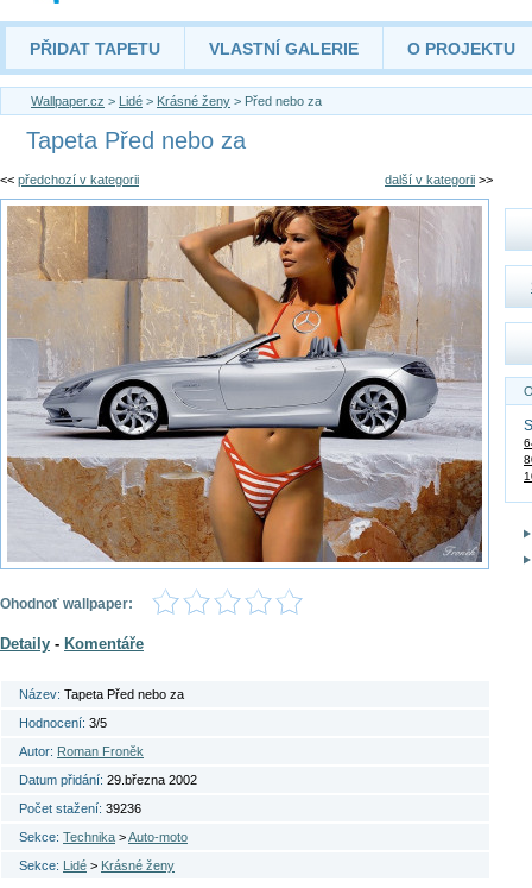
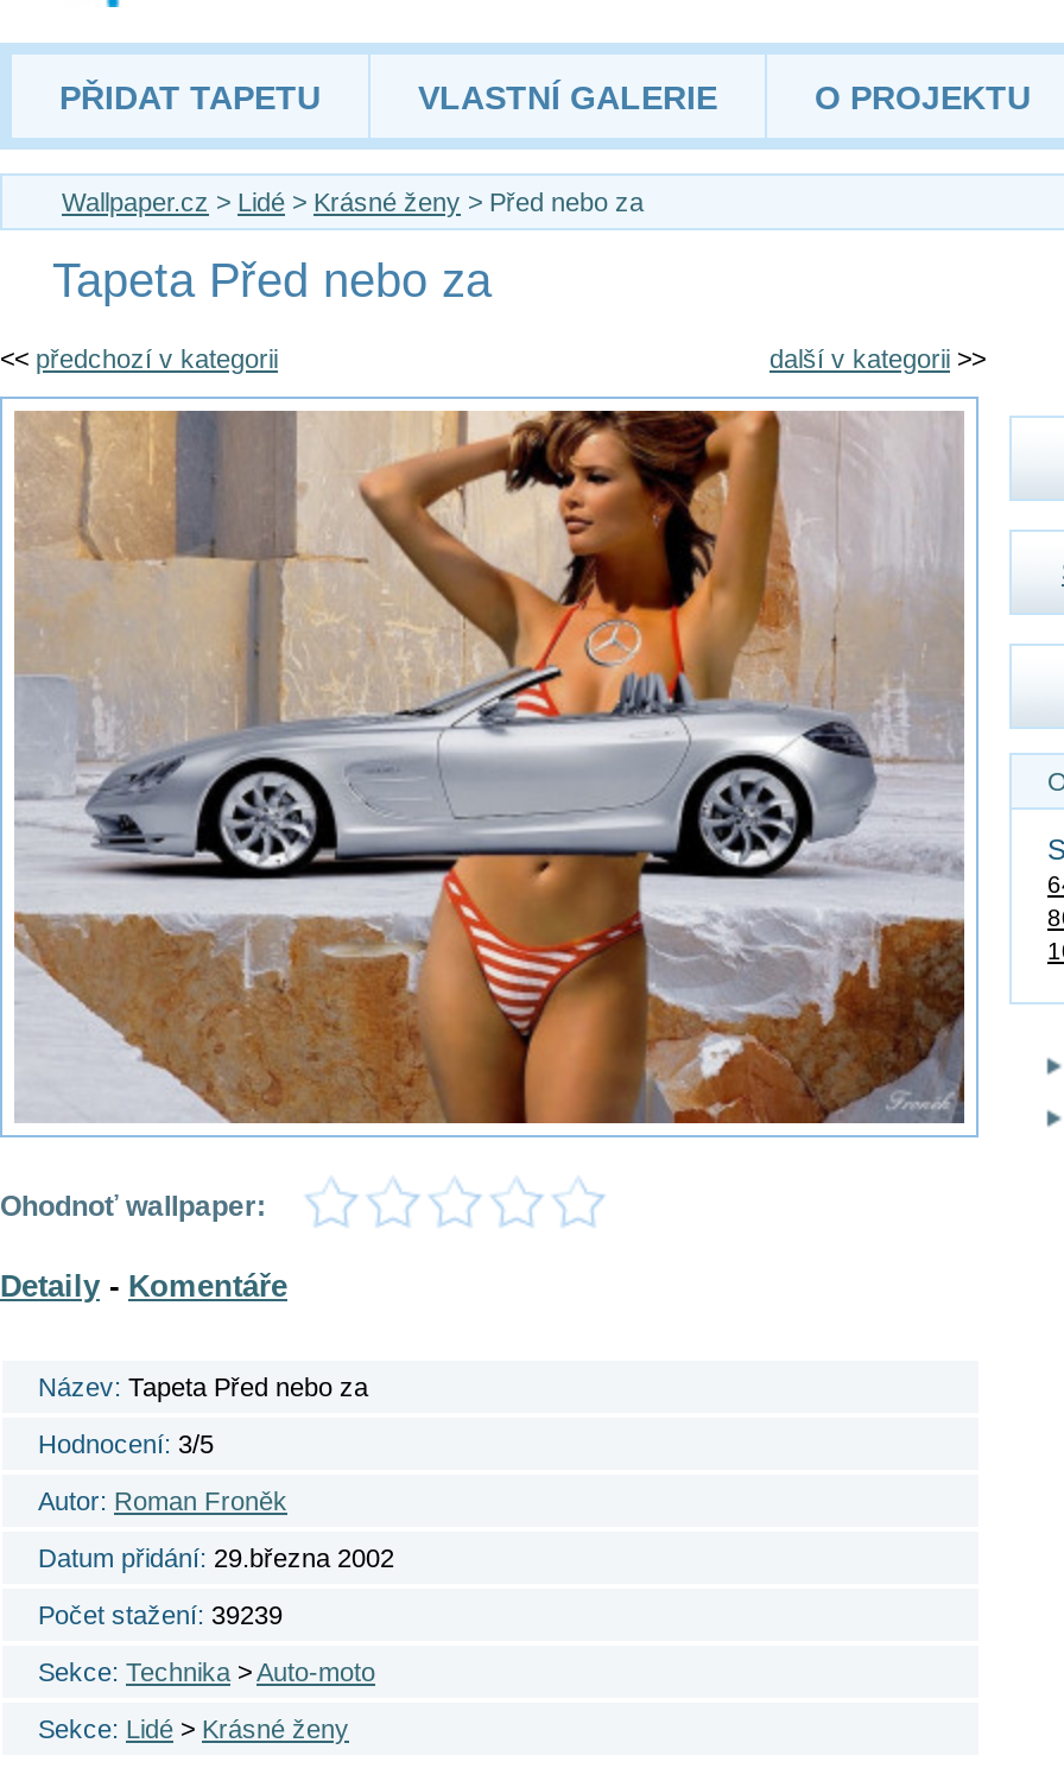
[19,801,141,815] Počet stažení: 39236 -> [38,1601,283,1629] Počet stažení: 39239

